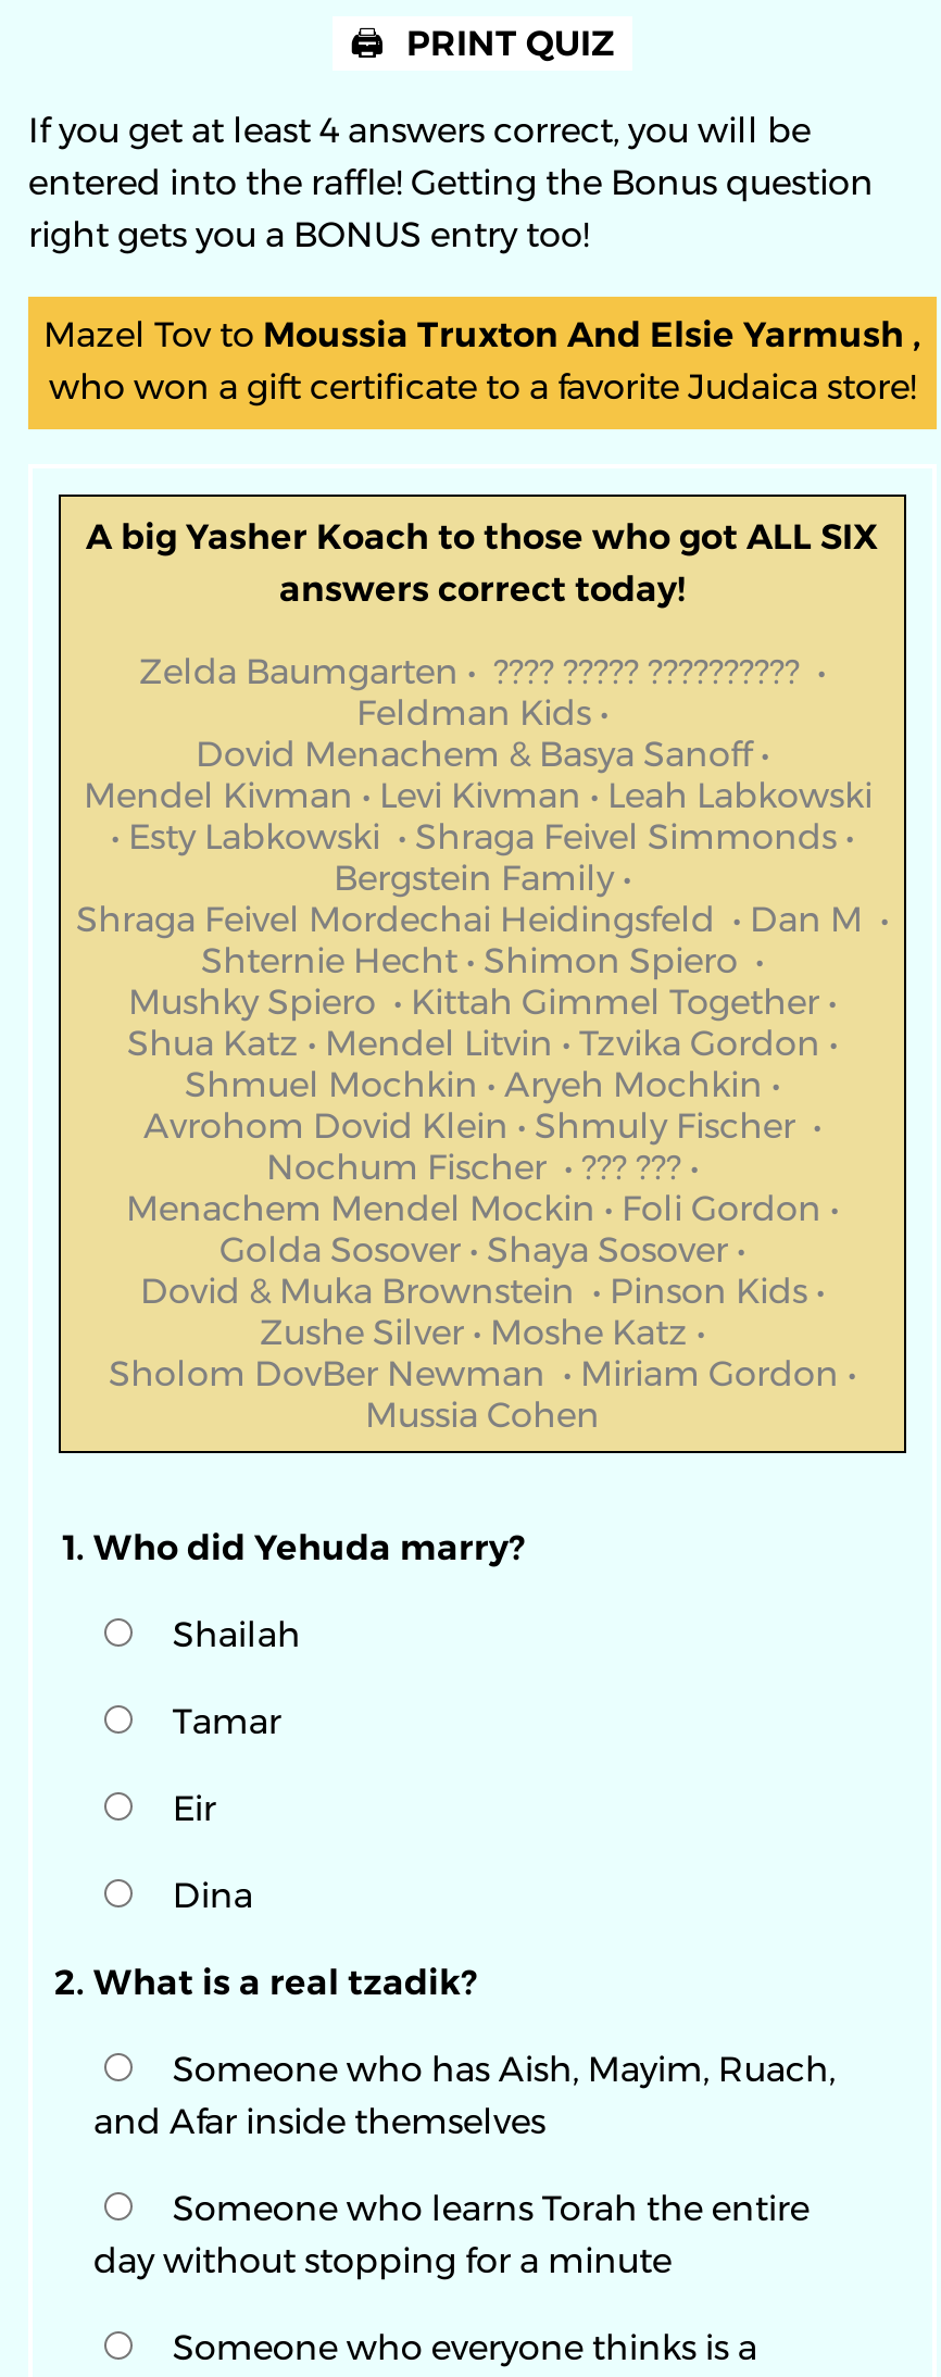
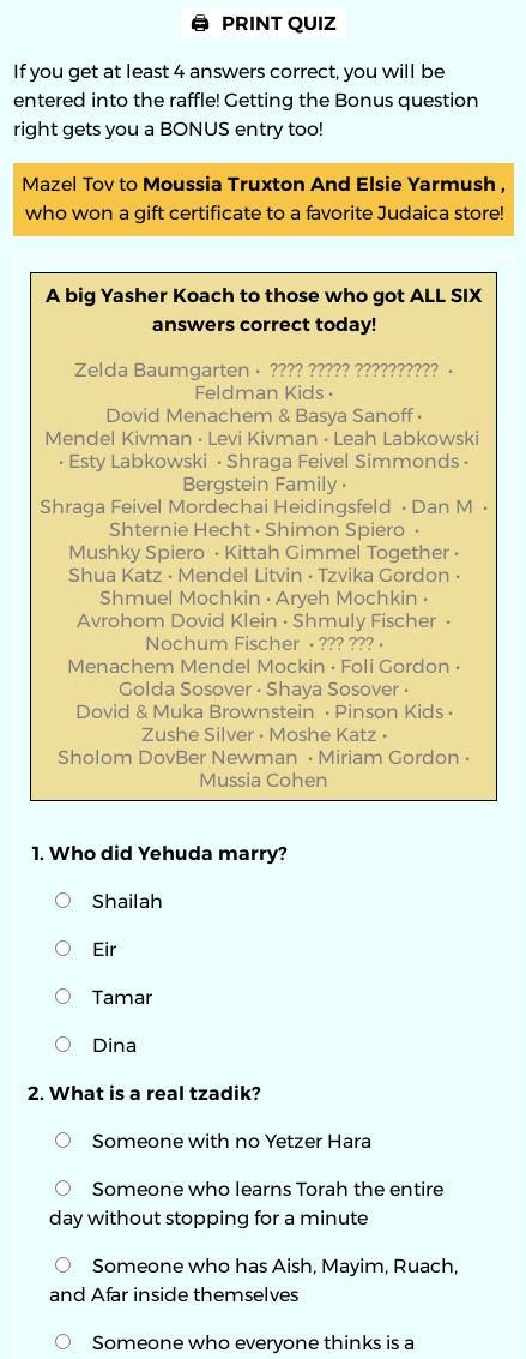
moved [172,1701,281,1742] -> [93,986,153,1009]: Tamar
moved [172,1787,216,1829] -> [93,938,117,961]: Eir
none -> [93,1130,372,1152] Someone with no Yetzer Hara
moved [93,2048,835,2142] -> [49,1254,458,1306]: Someone who has Aish, Mayim, Ruach, | and Afar inside themselves
moved [93,2187,809,2281] -> [49,1178,444,1229]: Someone who learns Torah the entire | day without stopping for a minute

